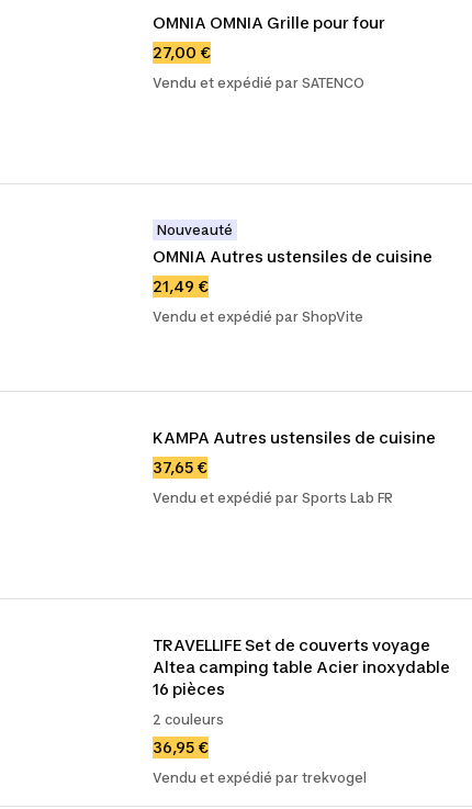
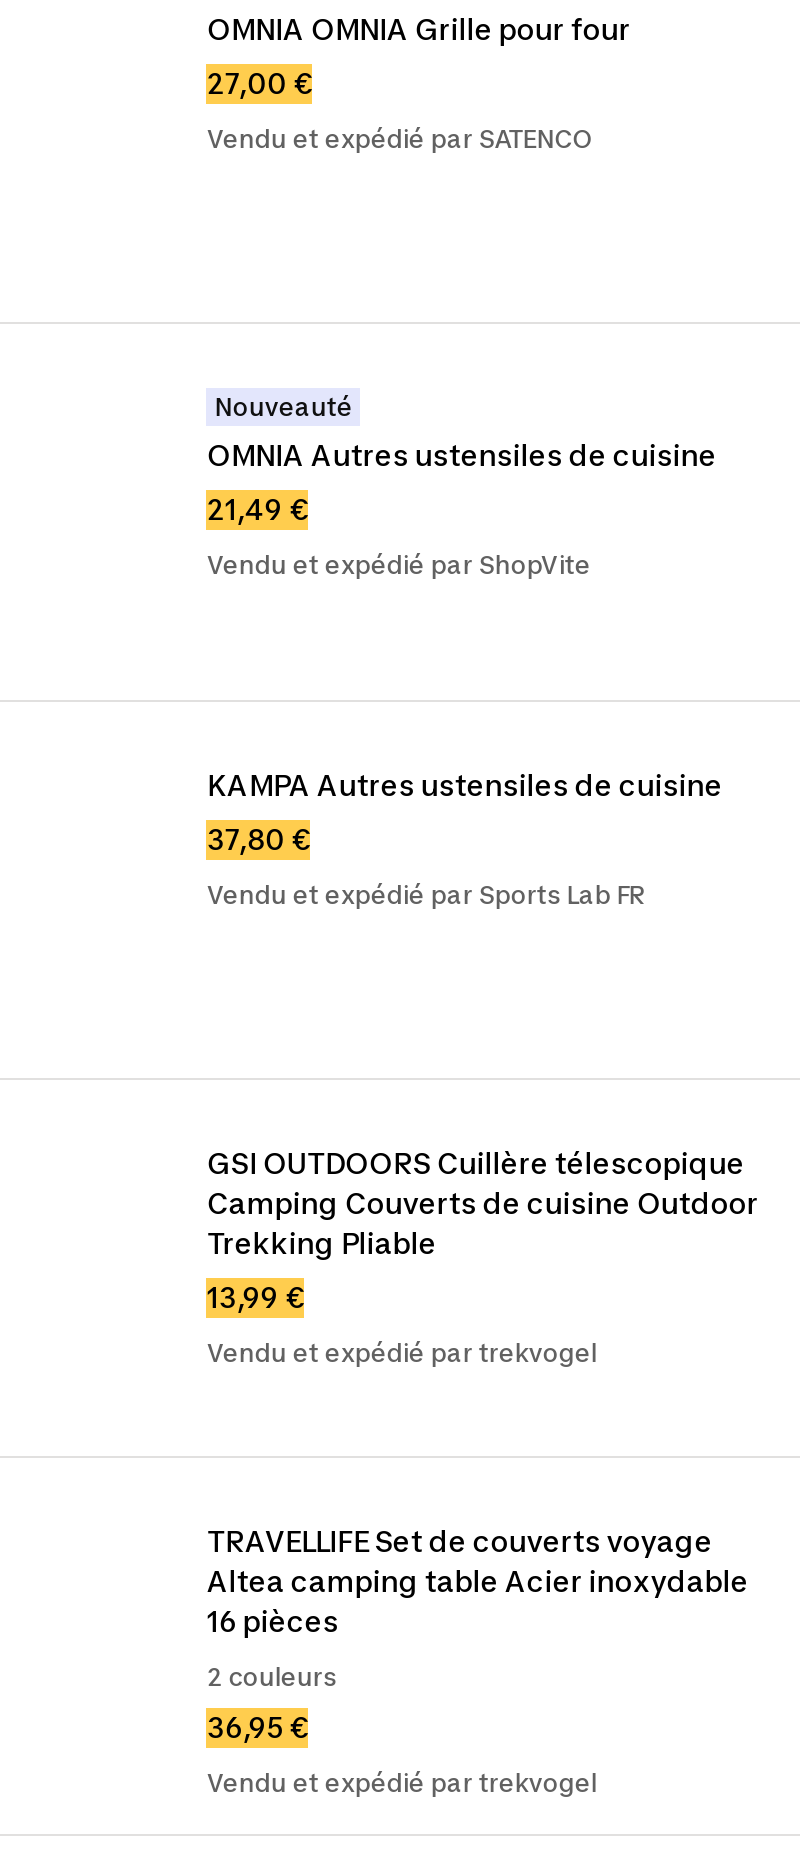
[153,458,208,476] 37,65 € -> [207,822,311,856] 37,80 €
none -> [207,1146,759,1368] GSI OUTDOORS Cuillère télescopique | Camping Couverts de cuisine Outdoor | Trekking Pliable | 13,99 € | Vendu et expédié par trekvogel

